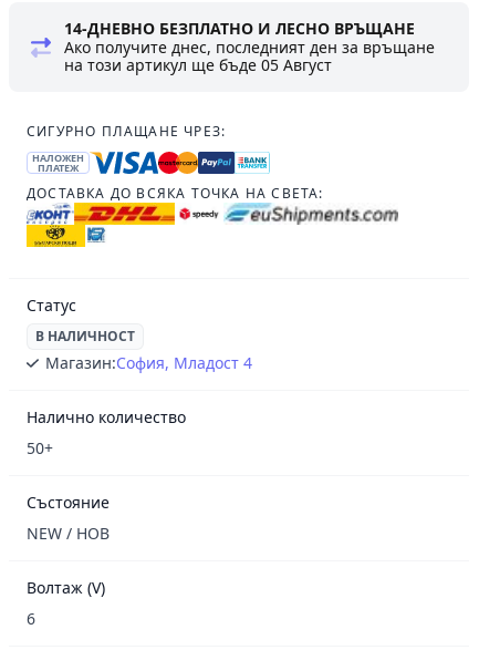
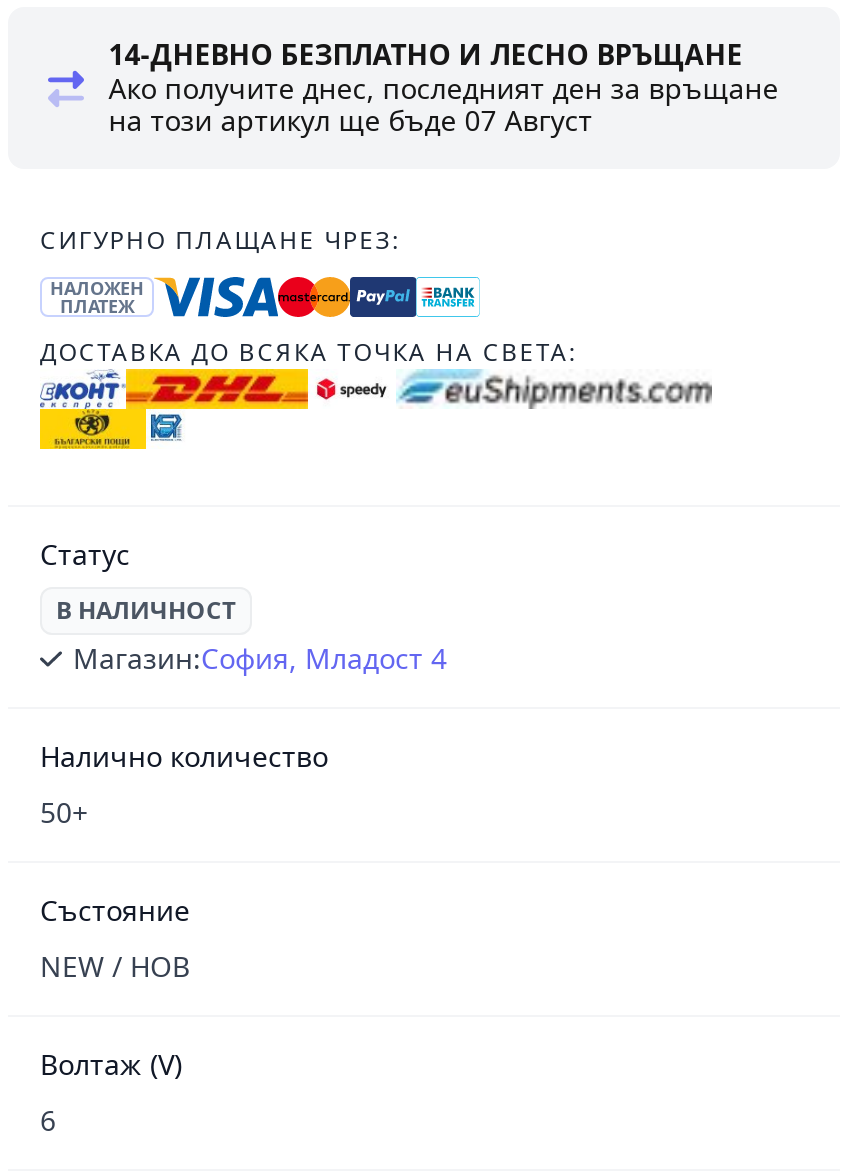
[64,54,332,75] на този артикул ще бъде 05 Август -> [108,101,592,139] на този артикул ще бъде 07 Август

